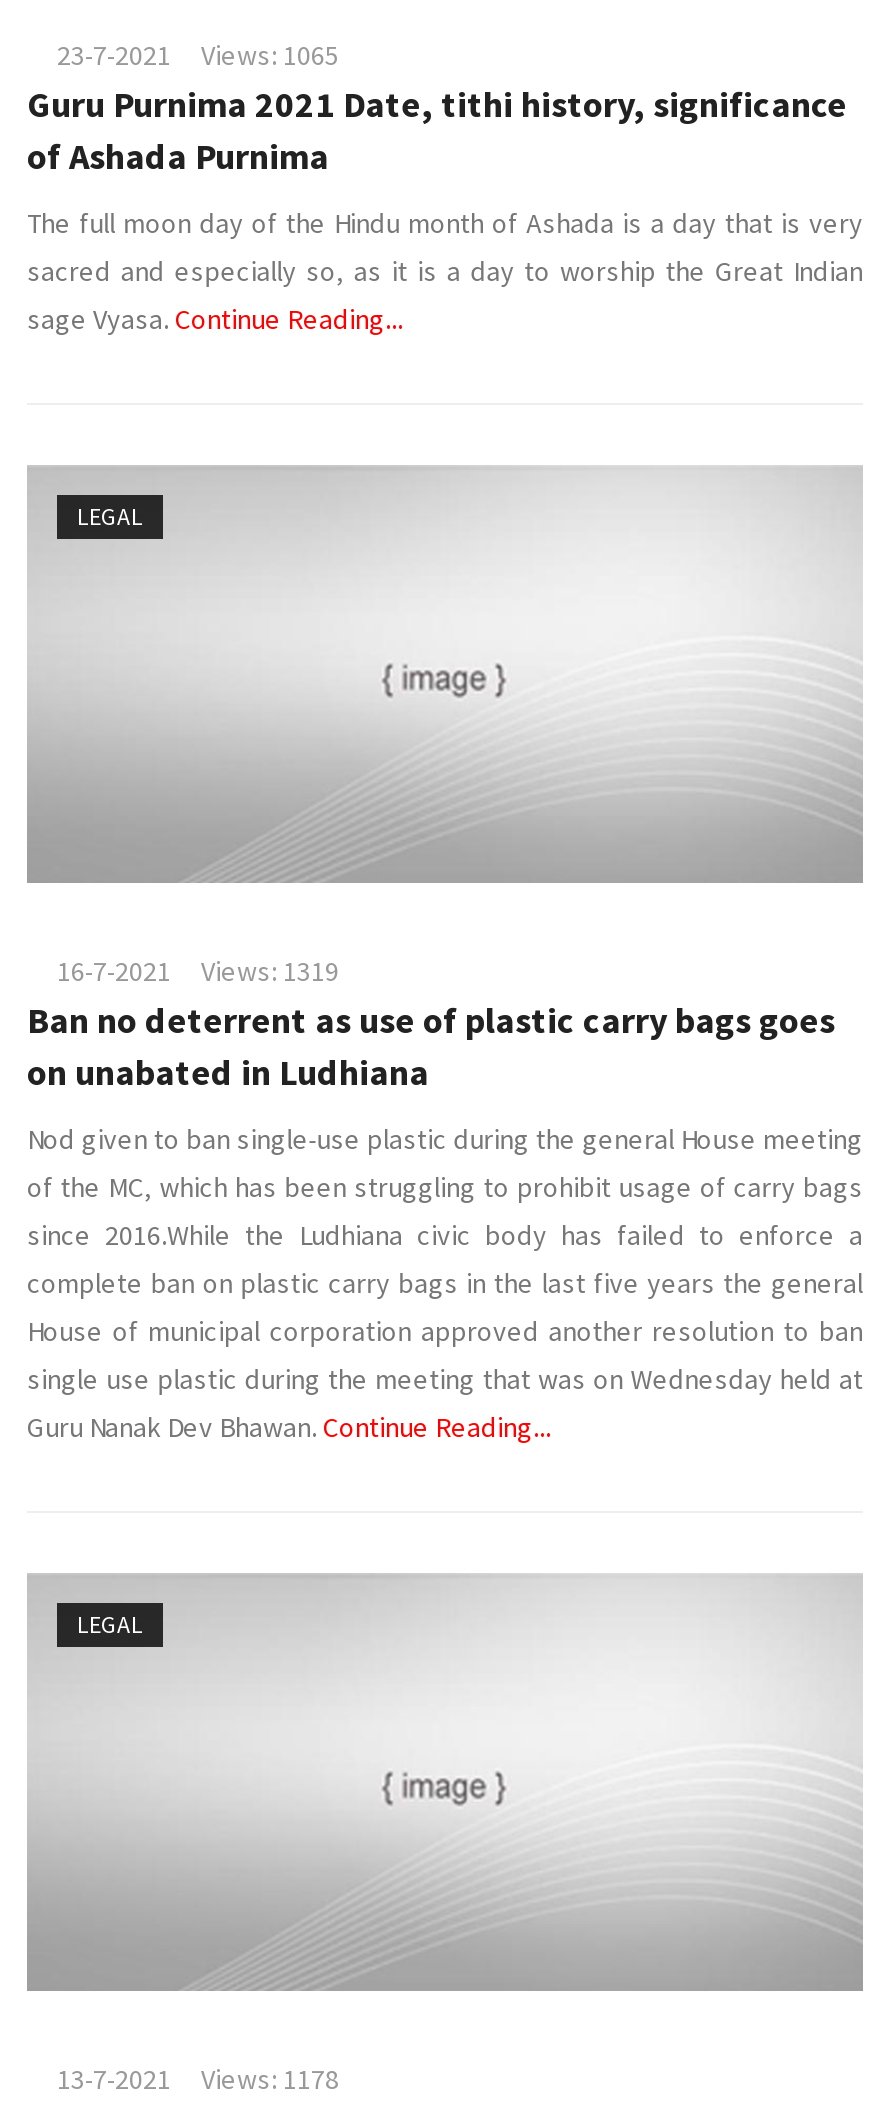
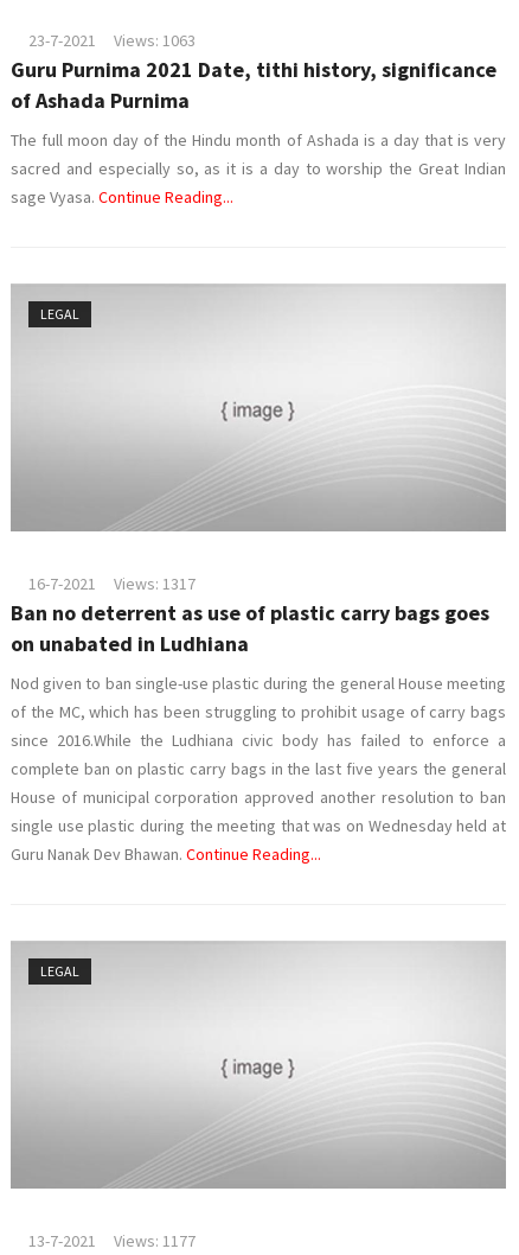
[57,37,339,73] 23-7-2021 Views: 1065 -> [28,30,196,51] 23-7-2021 Views: 1063
[57,953,339,989] 16-7-2021 Views: 1319 -> [28,573,196,594] 16-7-2021 Views: 1317
[57,2061,339,2097] 13-7-2021 Views: 1178 -> [28,1230,196,1251] 13-7-2021 Views: 1177

